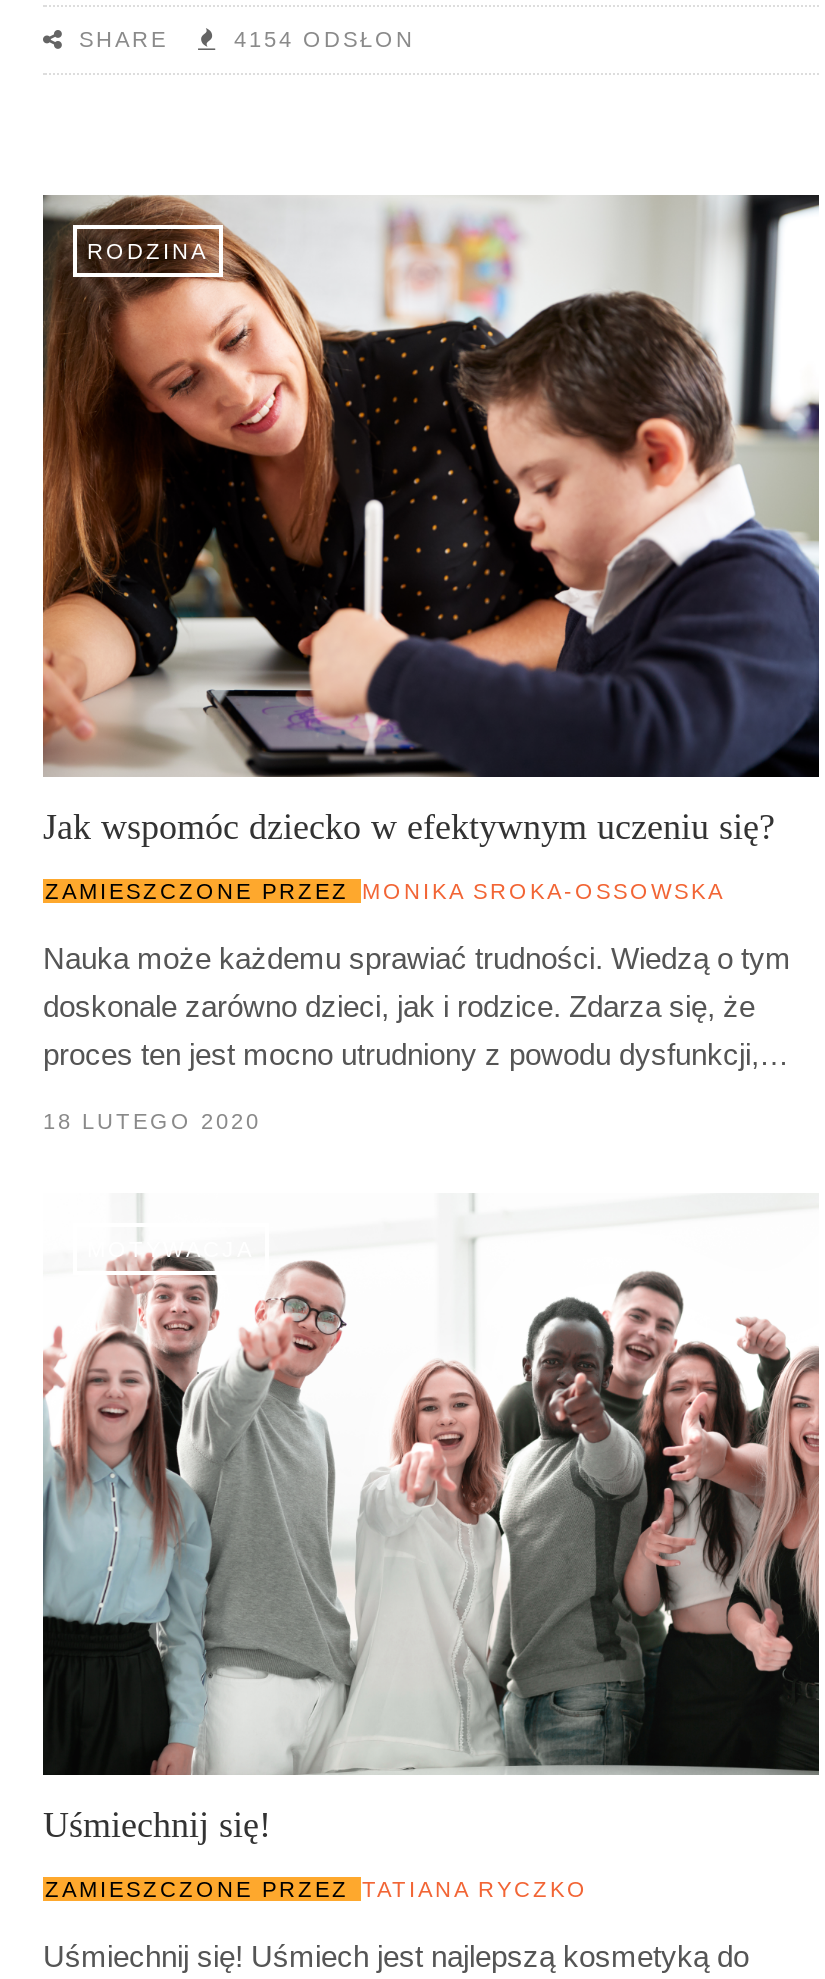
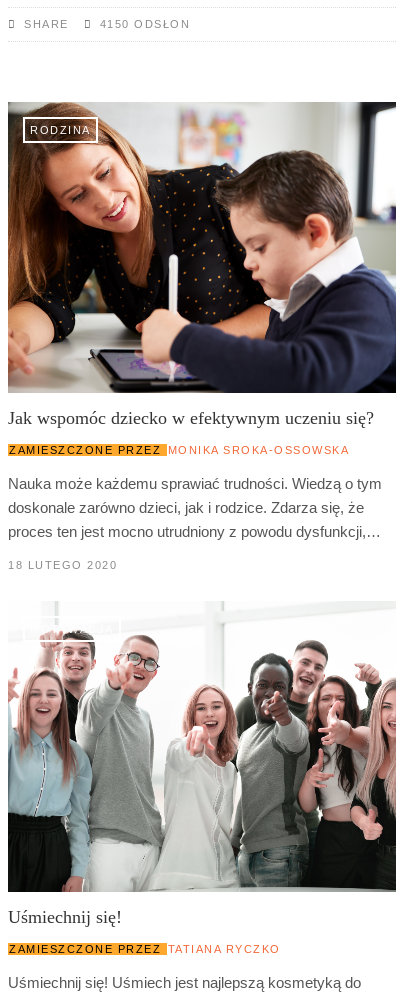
[234,27,415,51] 4154 ODSŁON -> [99,18,190,30] 4150 ODSŁON

